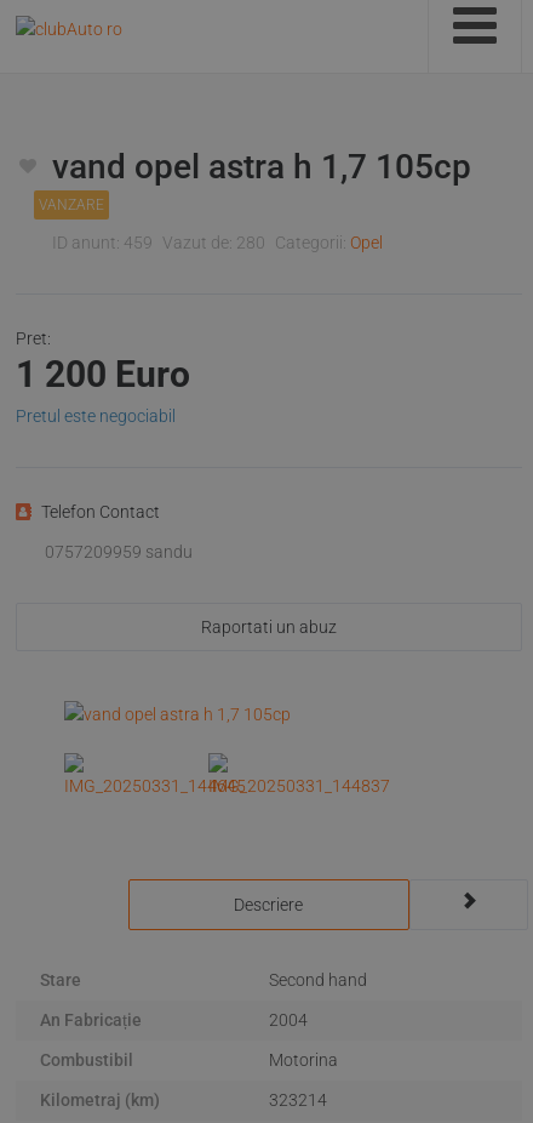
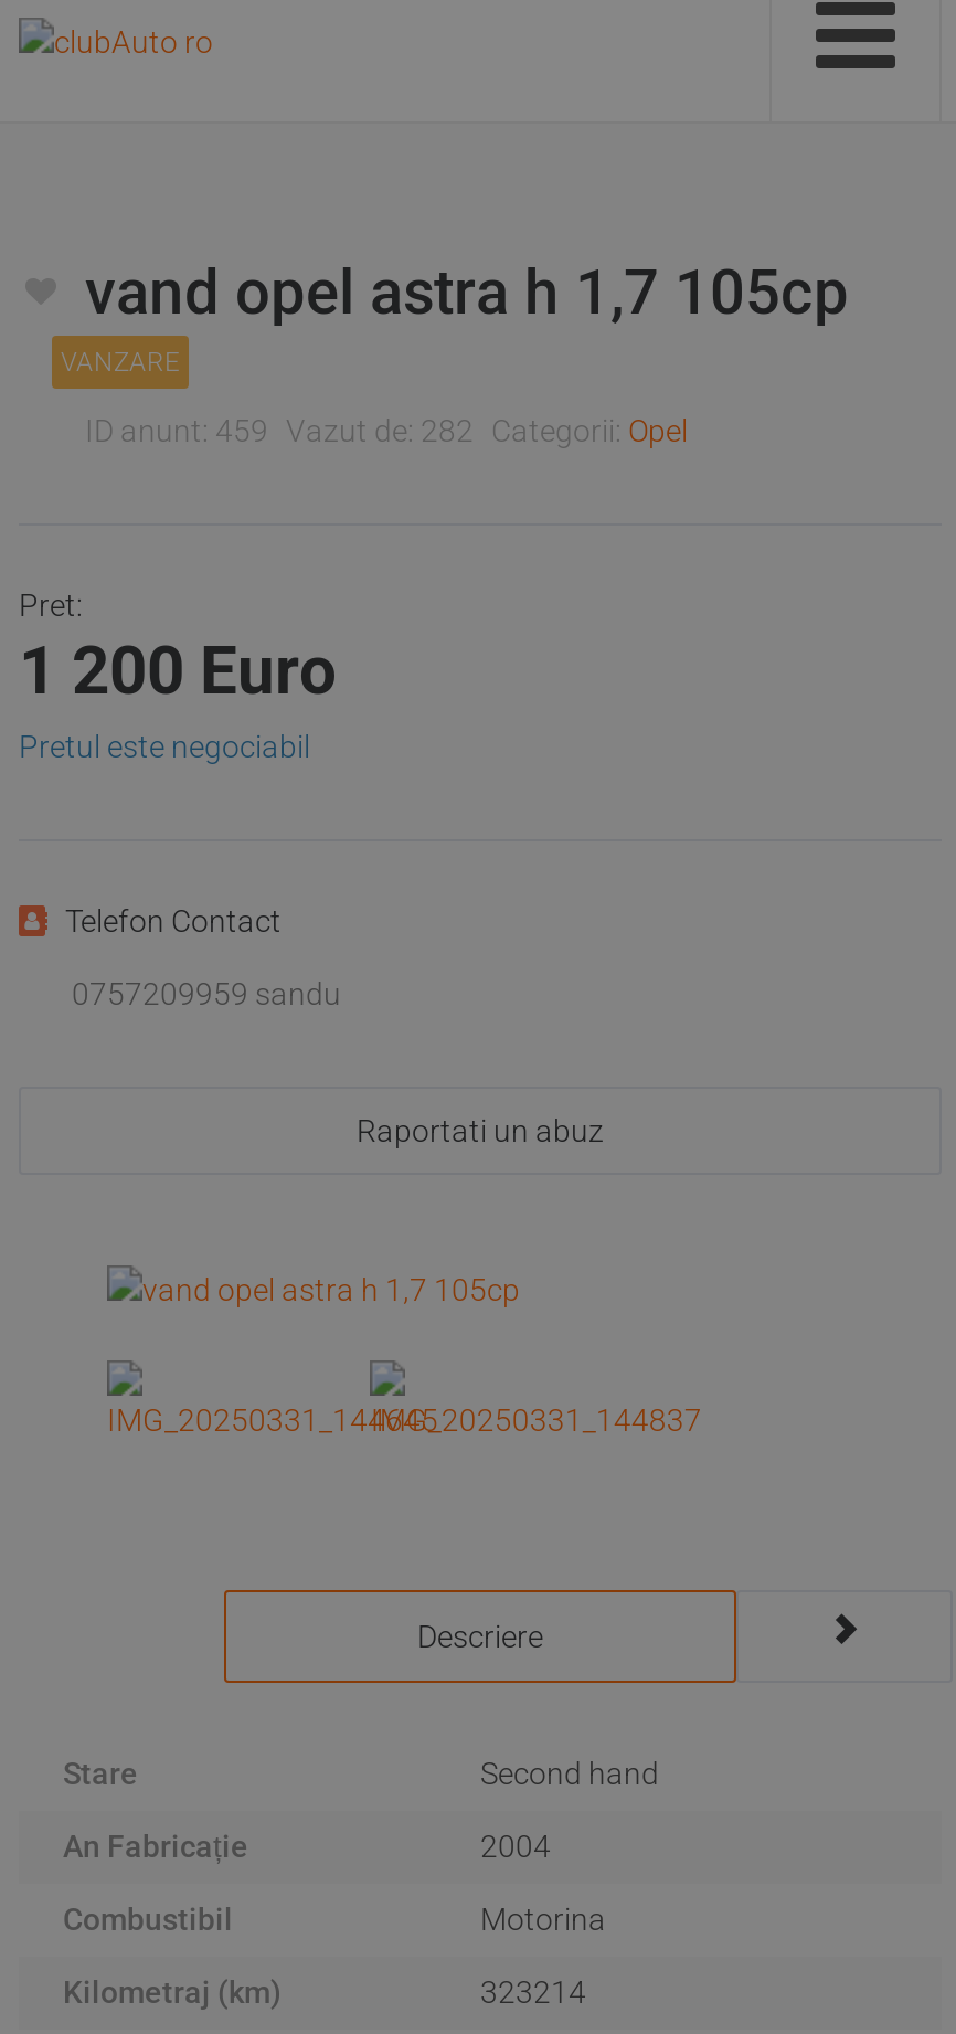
[52,233,383,252] ID anunt: 459 Vazut de: 280 Categorii: Opel -> [85,413,688,448] ID anunt: 459 Vazut de: 282 Categorii: Opel

